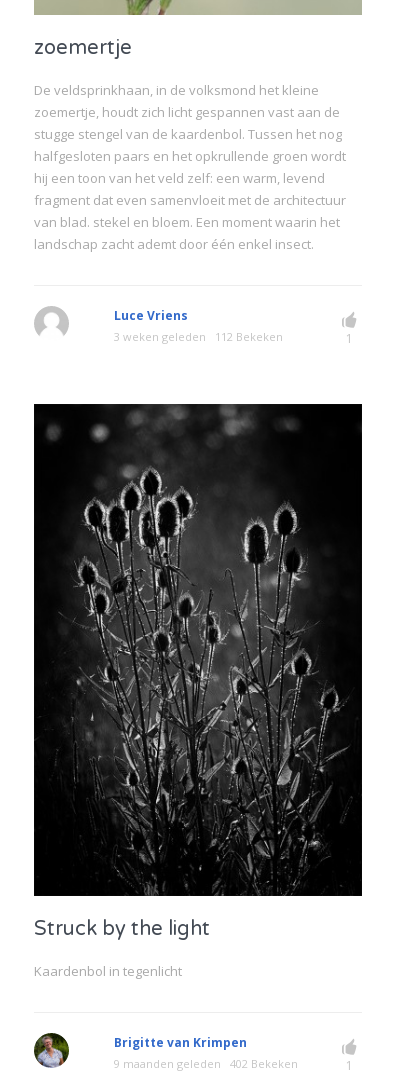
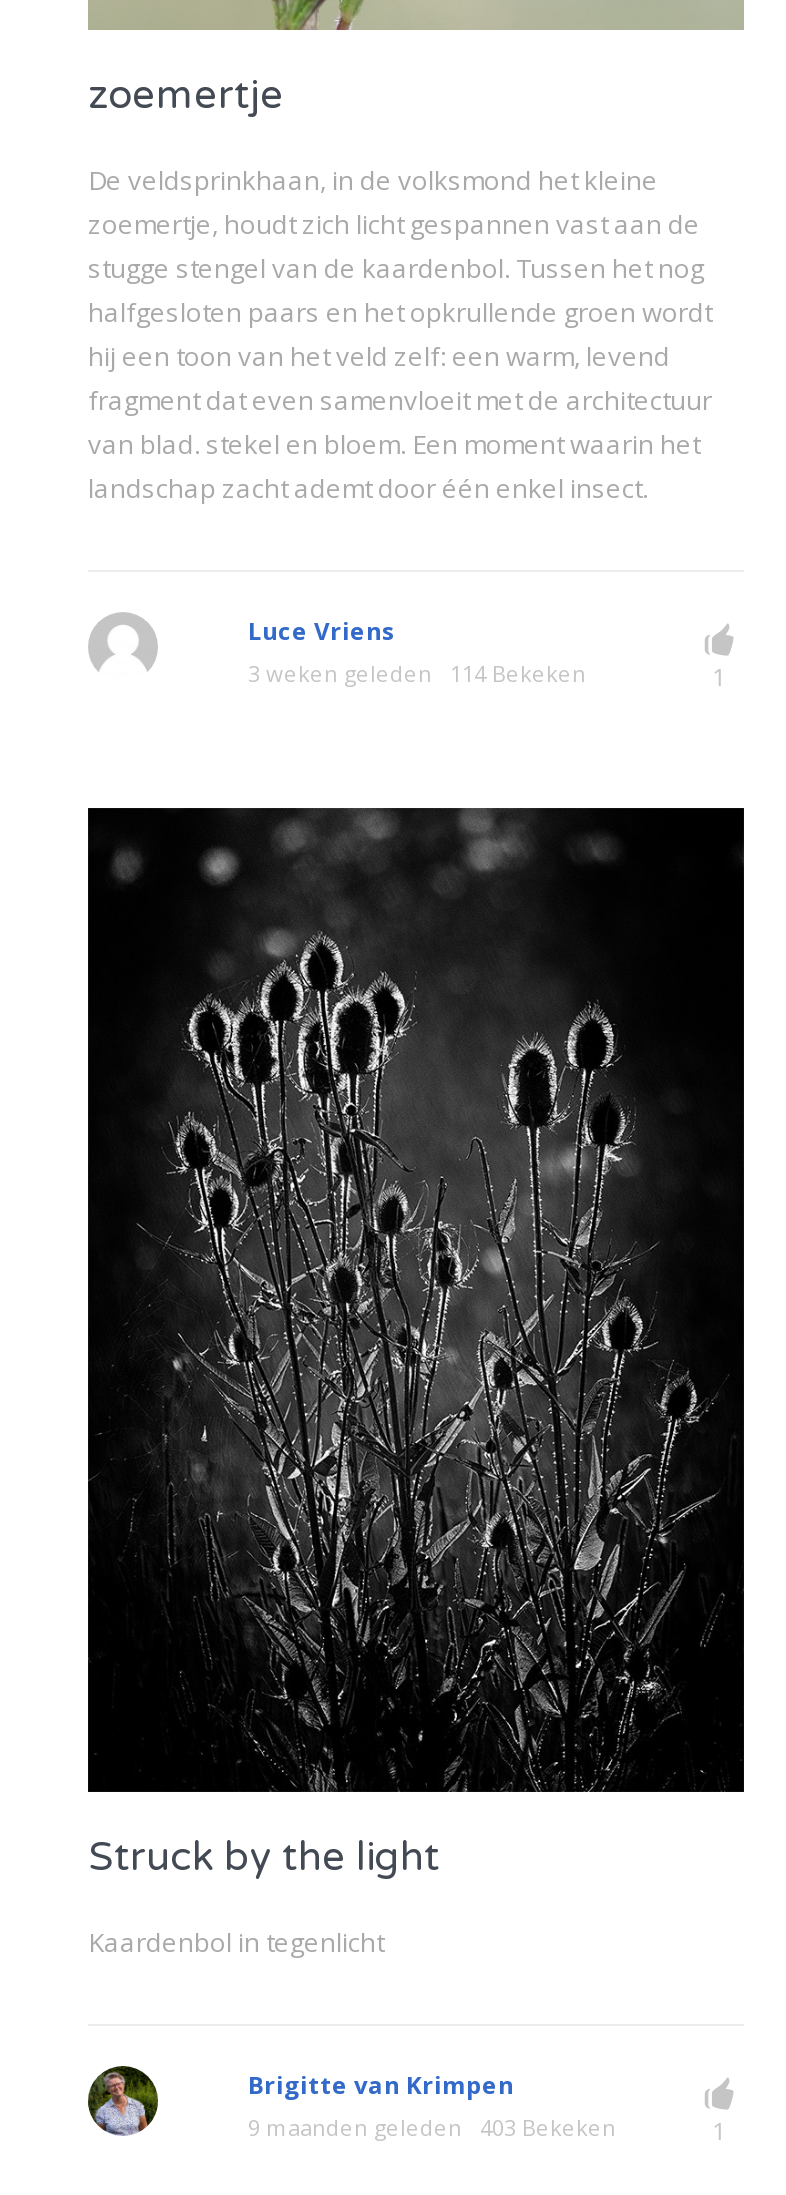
[114,329,283,344] 3 weken geleden 112 Bekeken -> [248,658,586,688] 3 weken geleden 114 Bekeken
[114,1056,298,1071] 9 maanden geleden 402 Bekeken -> [248,2112,616,2142] 9 maanden geleden 403 Bekeken

